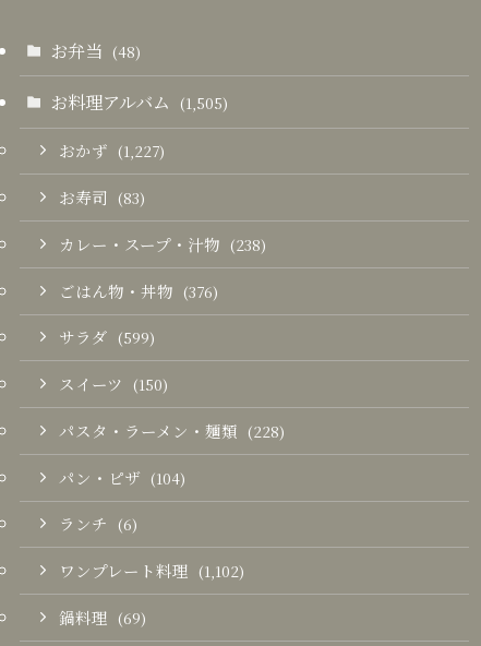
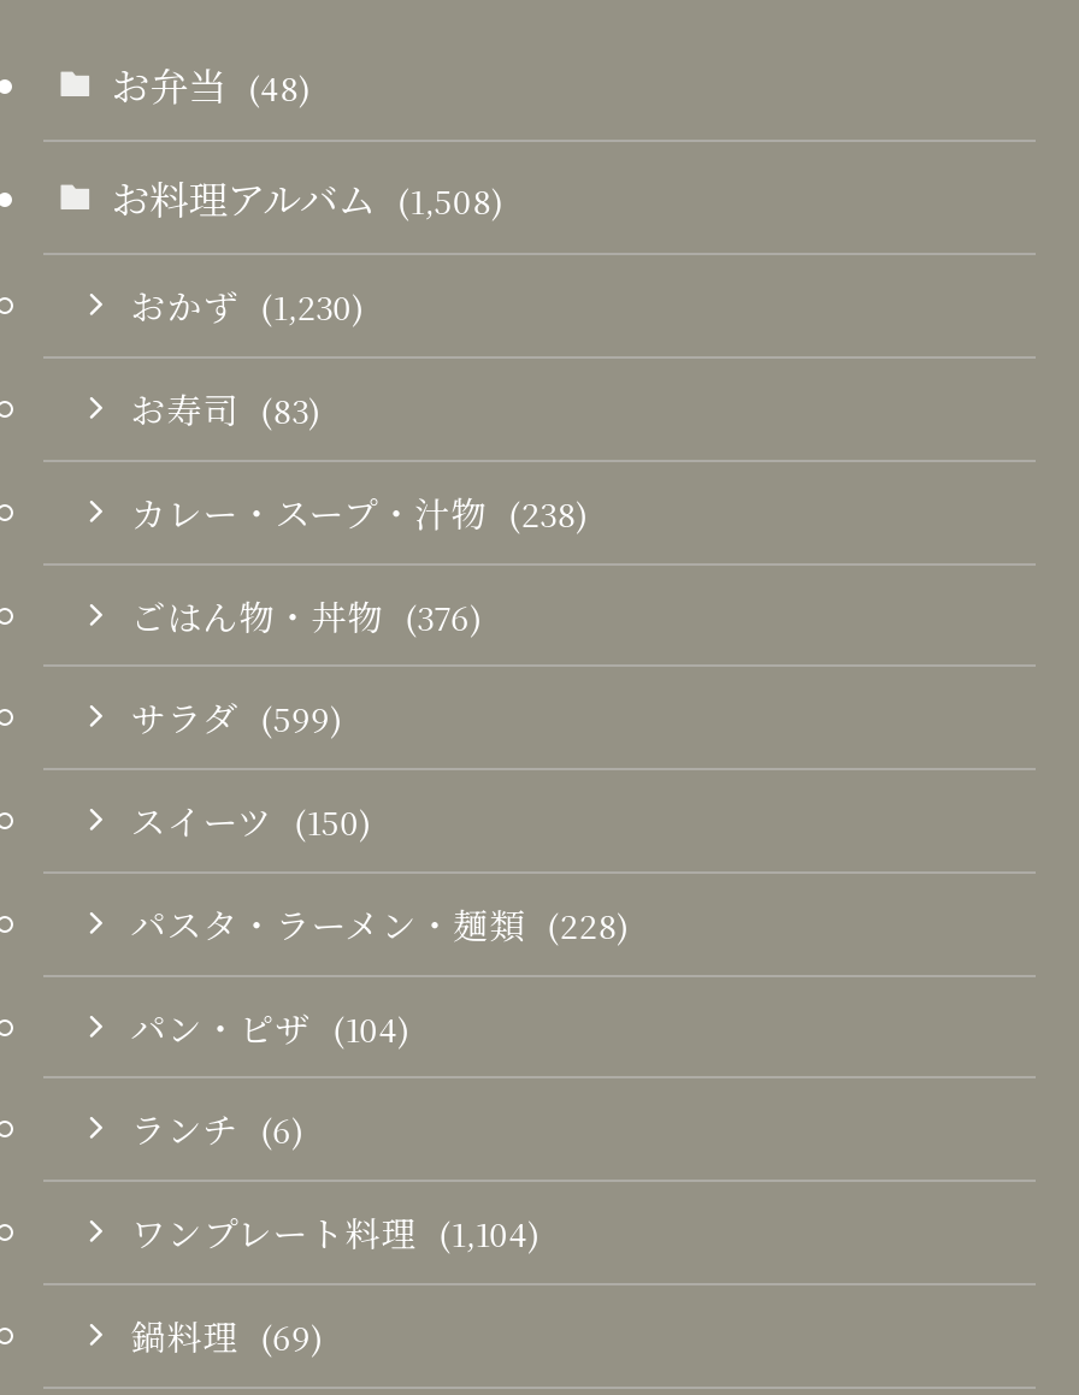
[50,89,228,115] お料理アルバム (1,505) -> [111,169,504,227] お料理アルバム (1,508)
[59,139,165,162] おかず (1,227) -> [131,280,364,331] おかず (1,230)
[59,559,245,582] ワンプレート料理 (1,102) -> [131,1206,540,1257] ワンプレート料理 (1,104)

